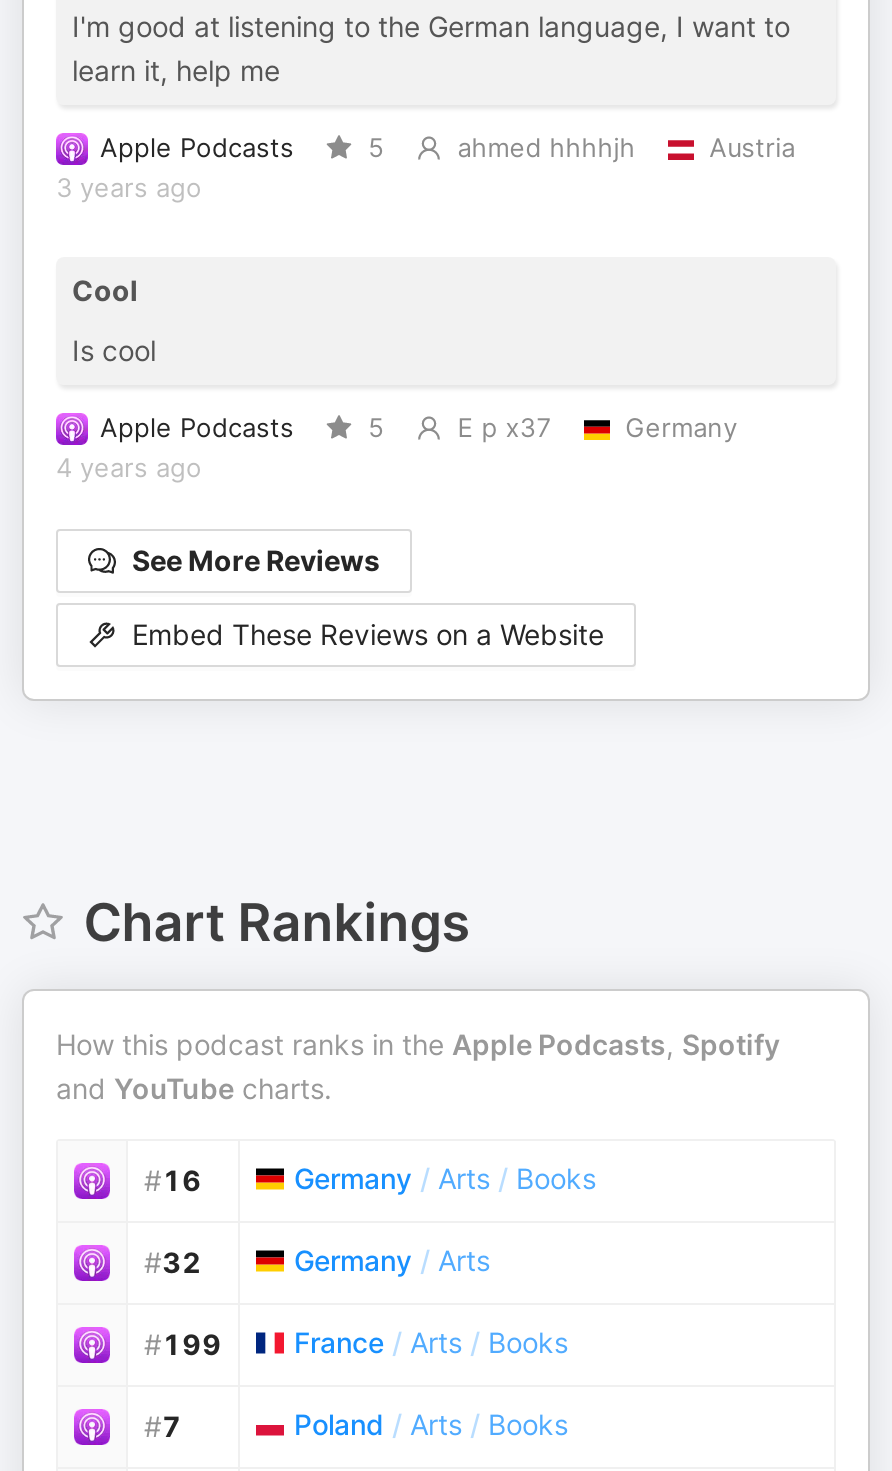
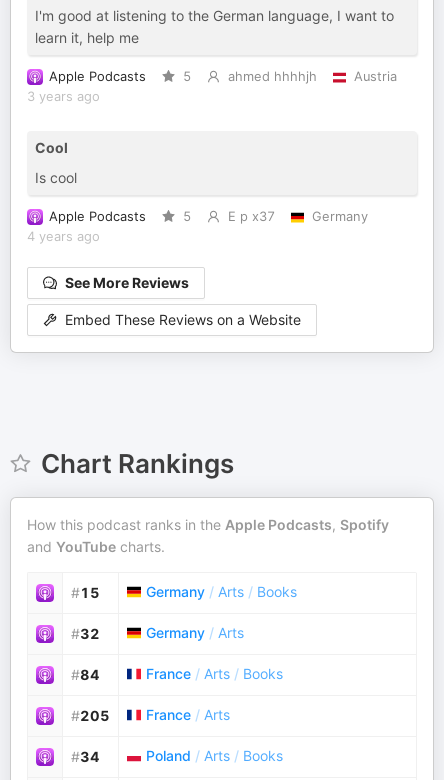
[144,1163,202,1197] #16 -> [71,584,100,601] #15
[144,1327,222,1361] #199 -> [71,666,100,683] #84
[144,1409,182,1443] #7 -> [71,706,230,765] #205 | France / Arts | #34

